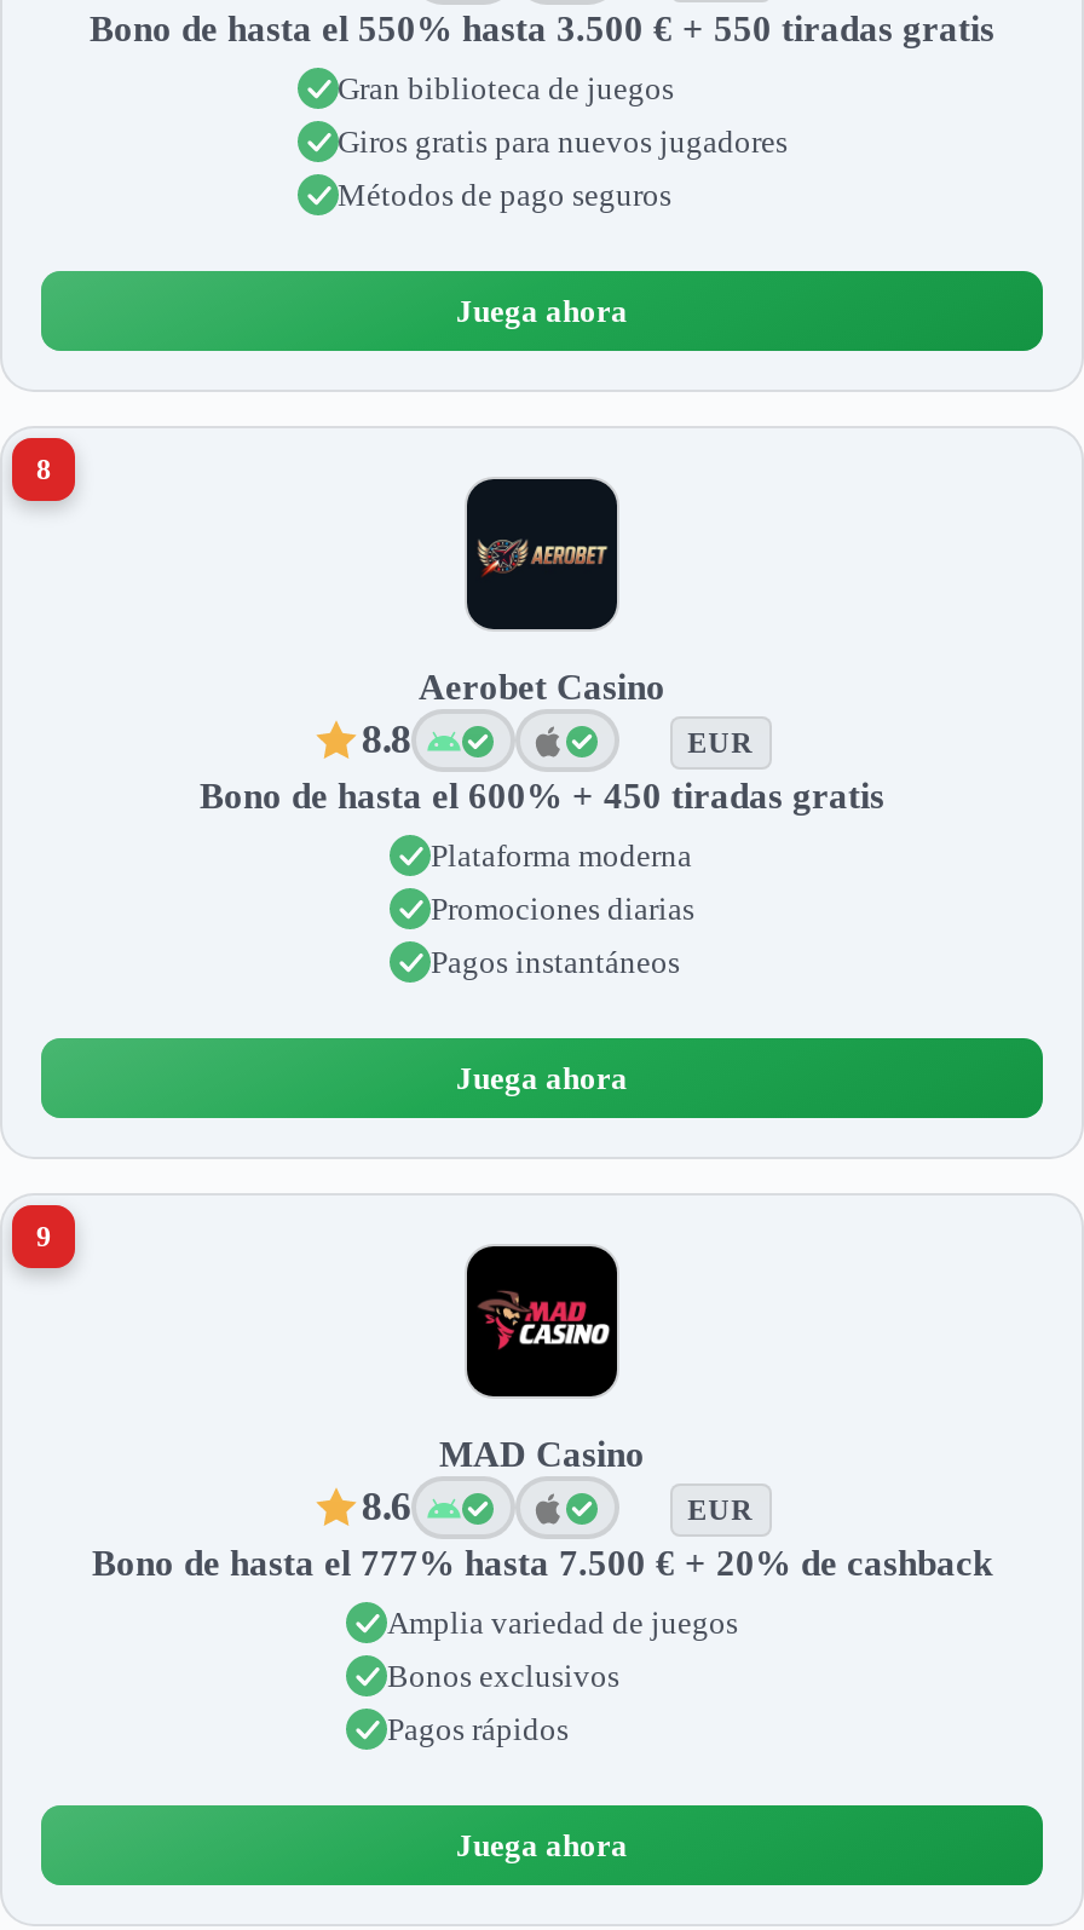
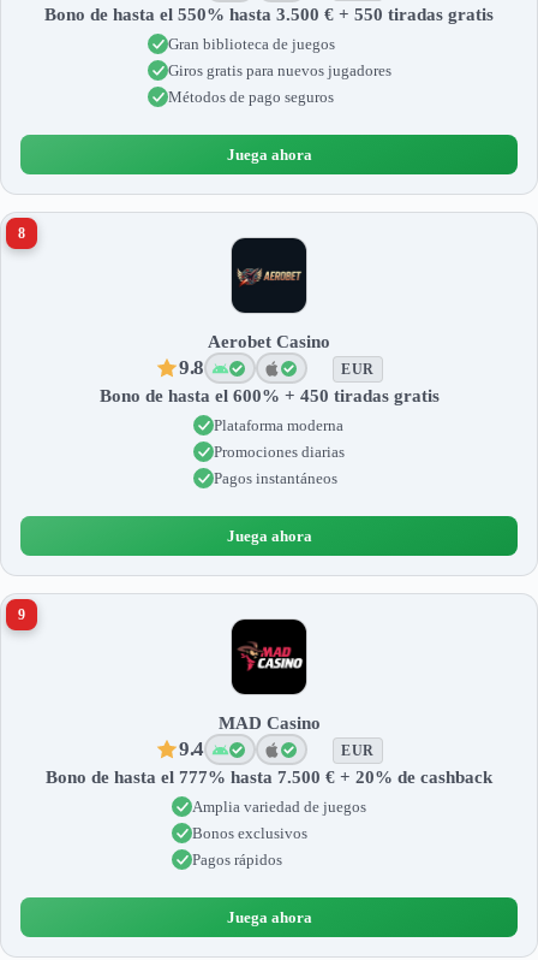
[361,716,411,762] 8.8 -> [179,356,204,379] 9.8
[361,1483,411,1529] 8.6 -> [179,737,204,760] 9.4

